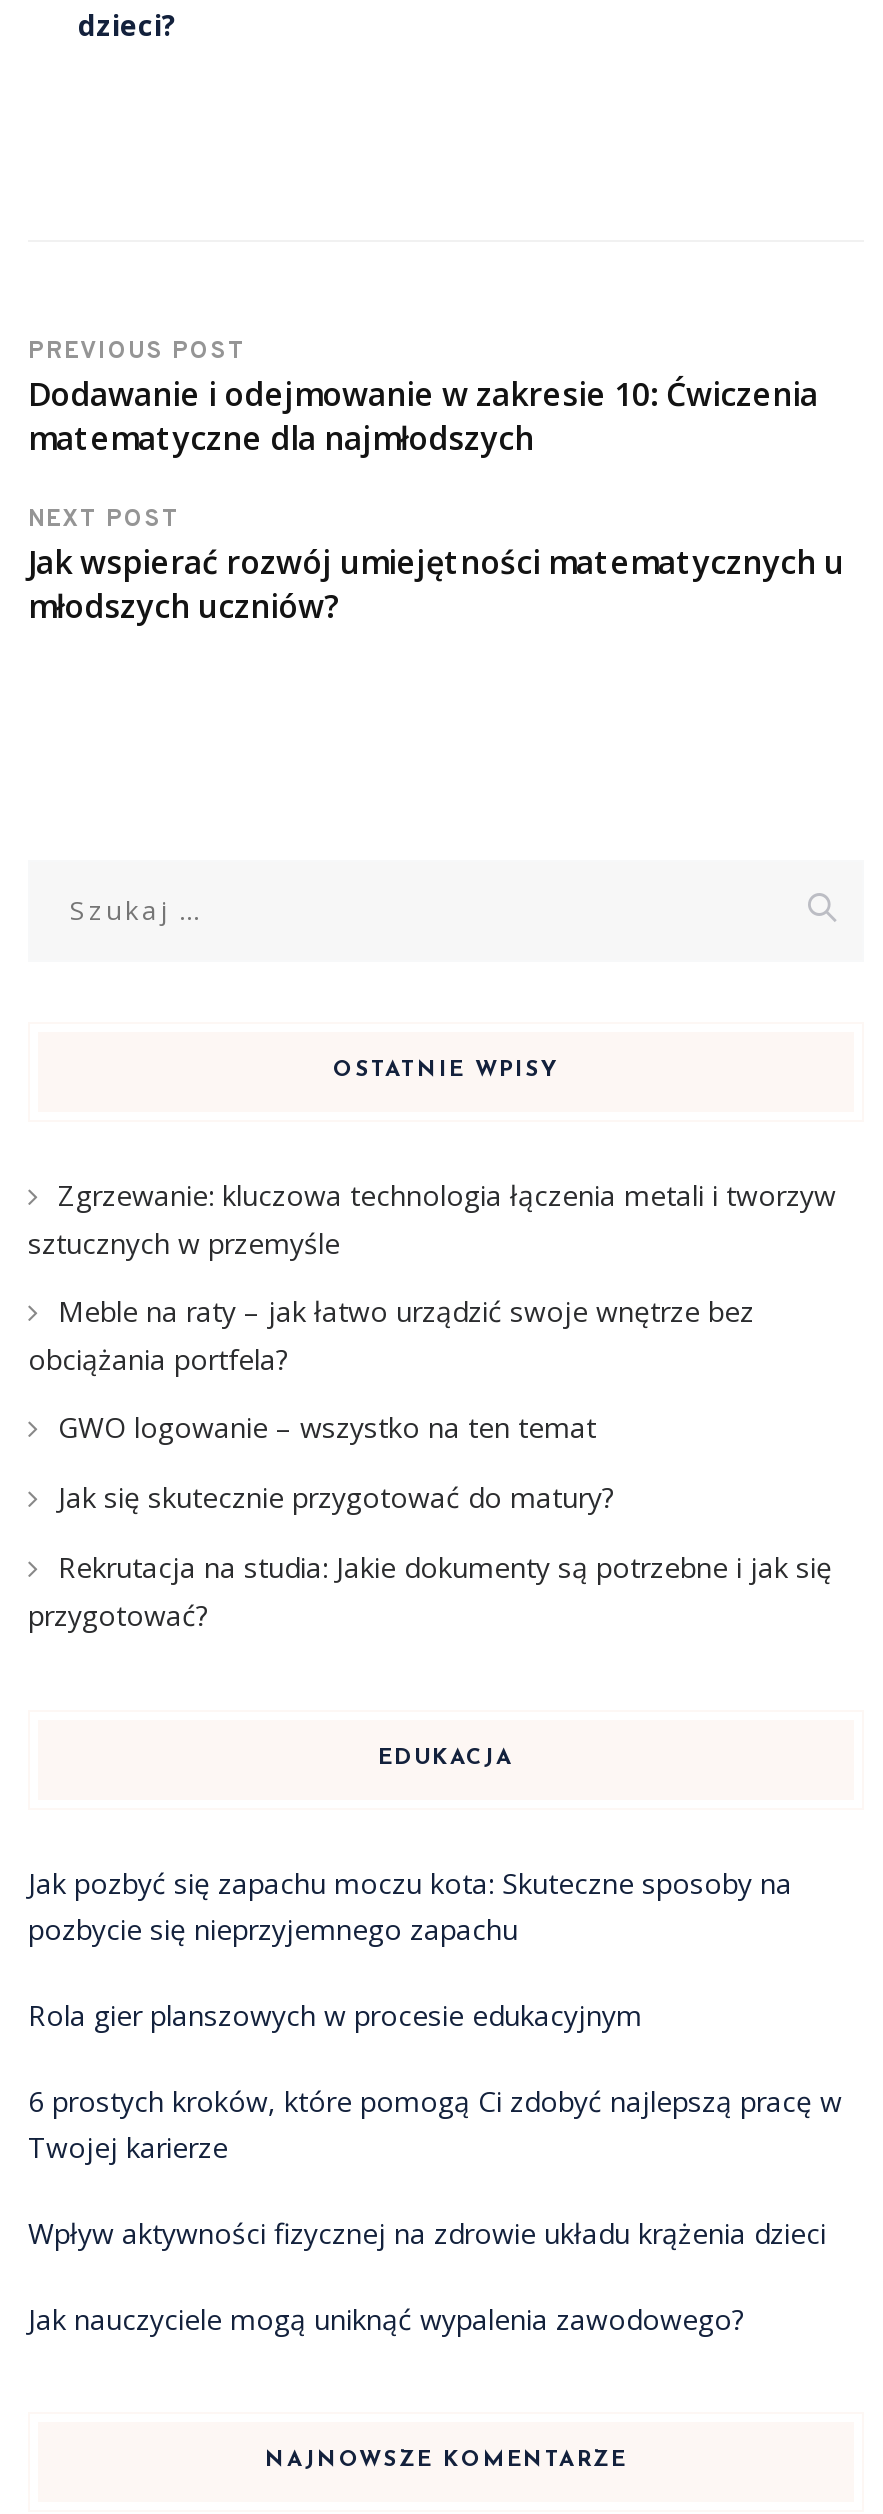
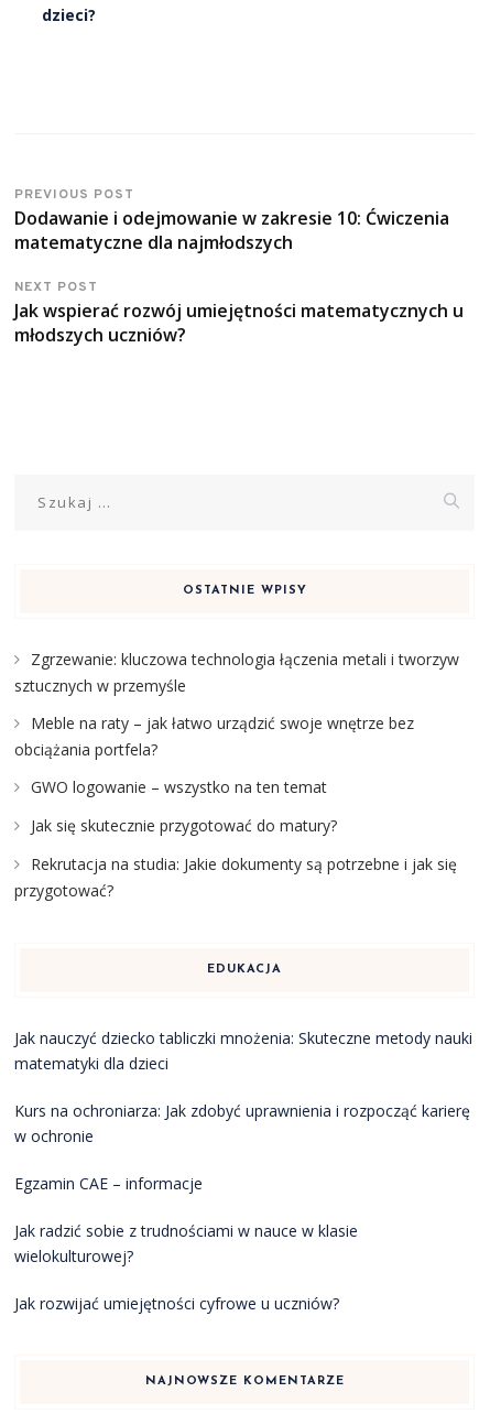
[28,1865,792,1949] Jak pozbyć się zapachu moczu kota: Skuteczne sposoby na | pozbycie się nieprzyjemnego zapachu -> [14,1027,472,1073] Jak nauczyć dziecko tabliczki mnożenia: Skuteczne metody nauki | matematyki dla dzieci
[28,1997,642,2035] Rola gier planszowych w procesie edukacyjnym -> [14,1100,470,1146] Kurs na ochroniarza: Jak zdobyć uprawnienia i rozpocząć karierę | w ochronie
[28,2083,842,2167] 6 prostych kroków, które pomogą Ci zdobyć najlepszą pracę w | Twojej karierze -> [14,1172,203,1193] Egzamin CAE – informacje
[28,2215,826,2253] Wpływ aktywności fizycznej na zdrowie układu krążenia dzieci -> [14,1220,358,1266] Jak radzić sobie z trudnościami w nauce w klasie | wielokulturowej?
[28,2301,744,2339] Jak nauczyciele mogą uniknąć wypalenia zawodowego? -> [14,1292,339,1313] Jak rozwijać umiejętności cyfrowe u uczniów?

